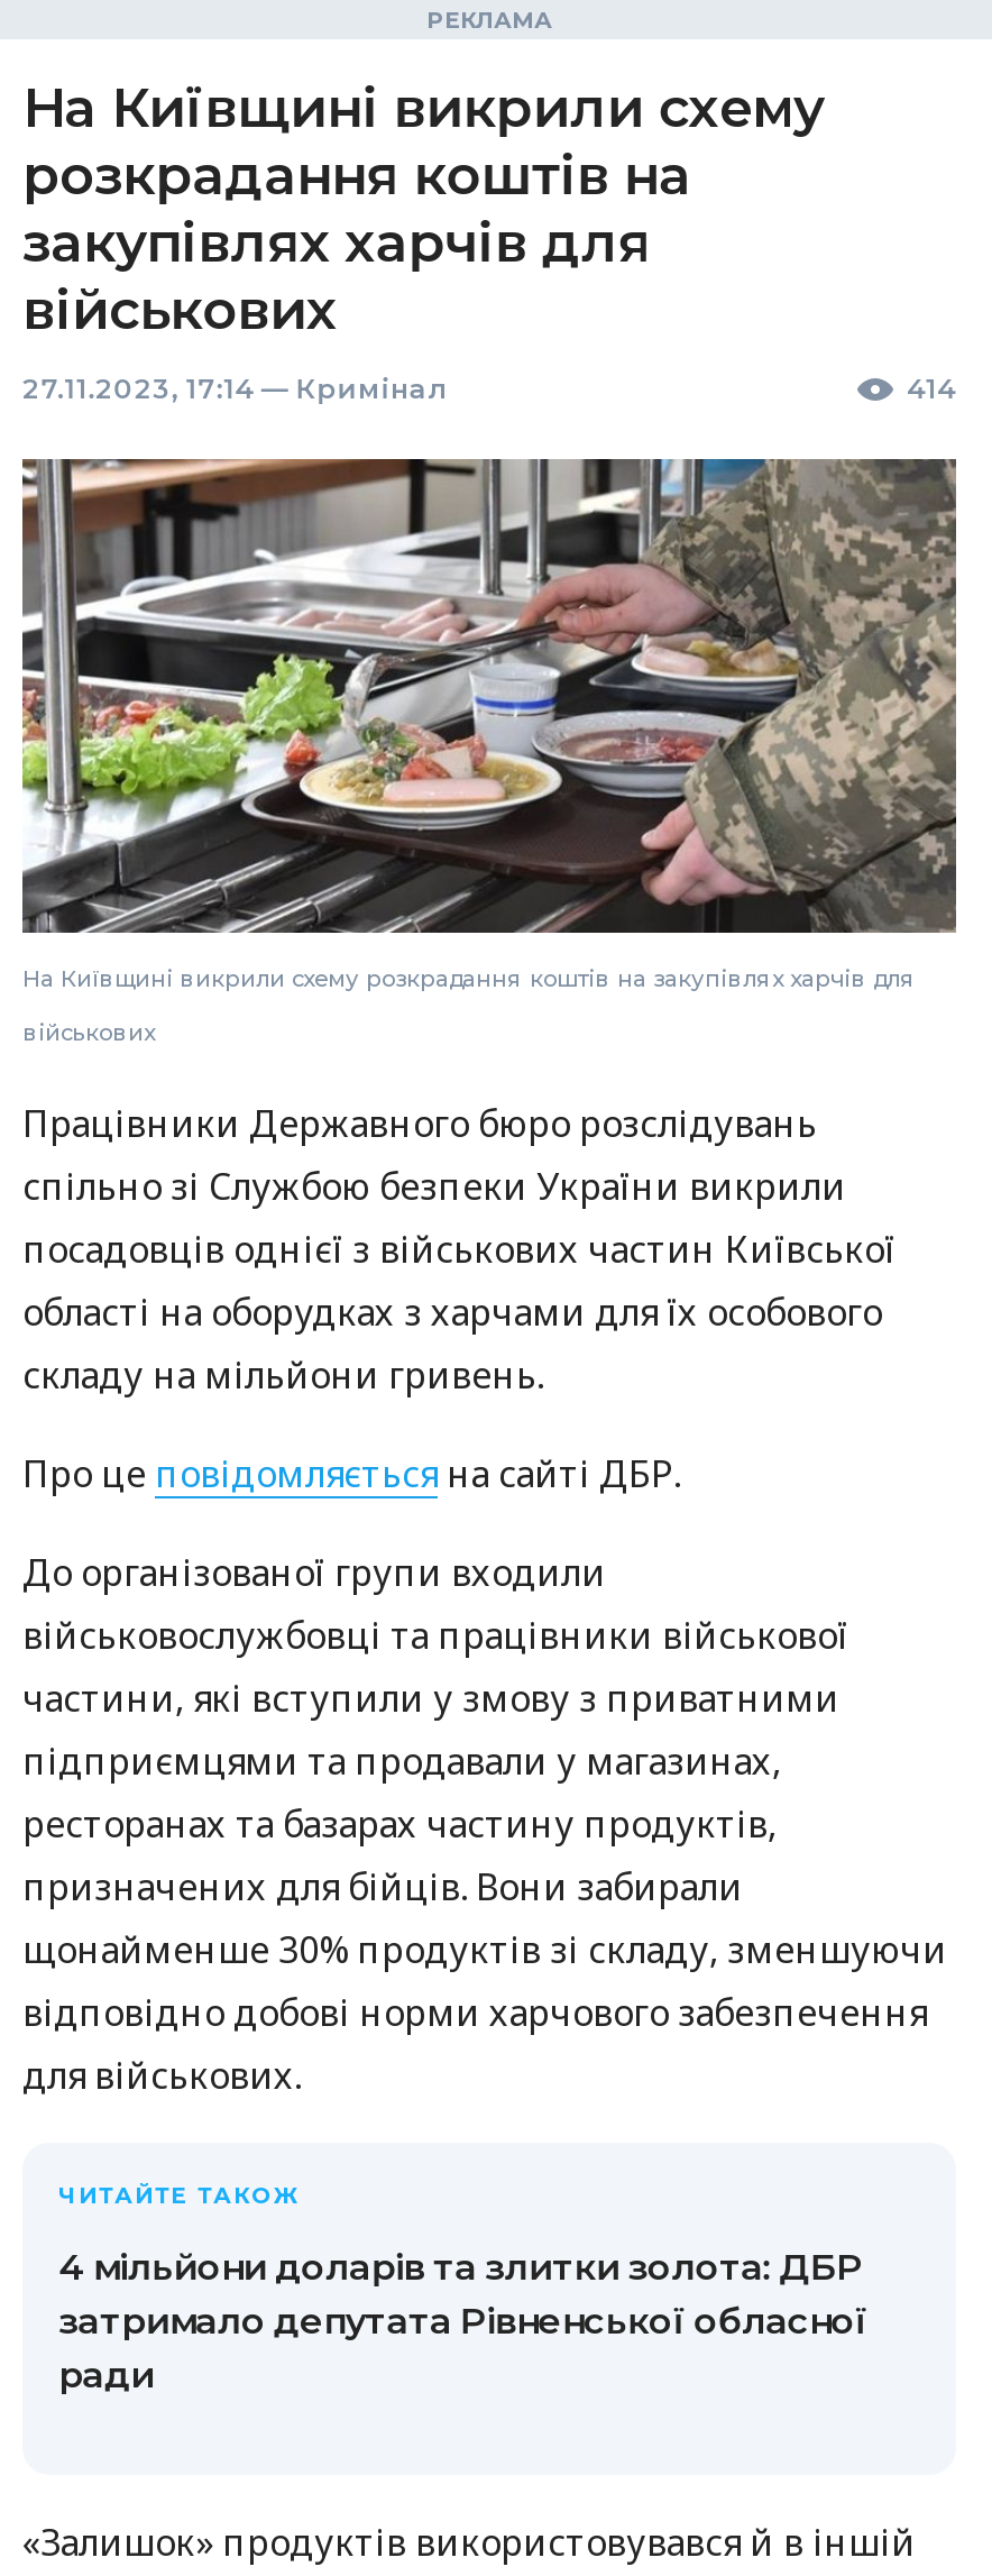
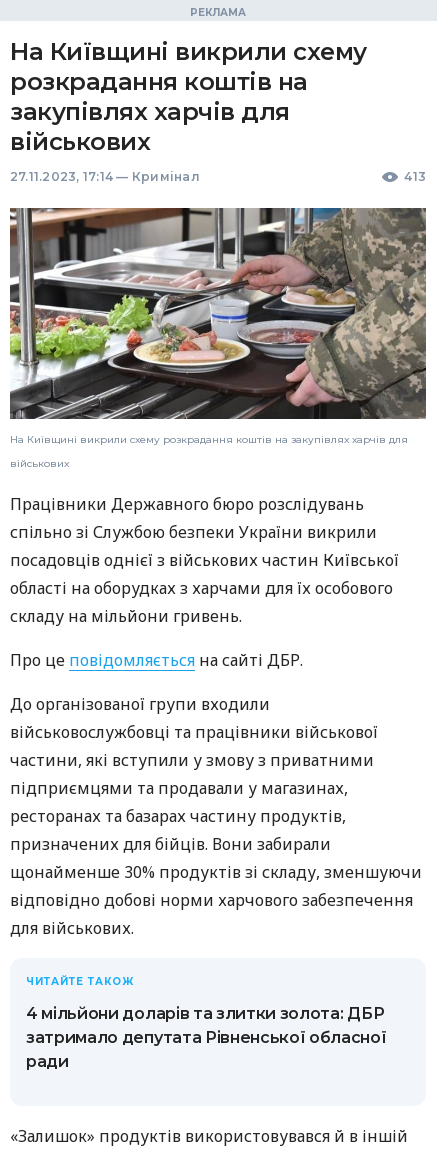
[907,372,956,406] 414 -> [404,169,426,184] 413

